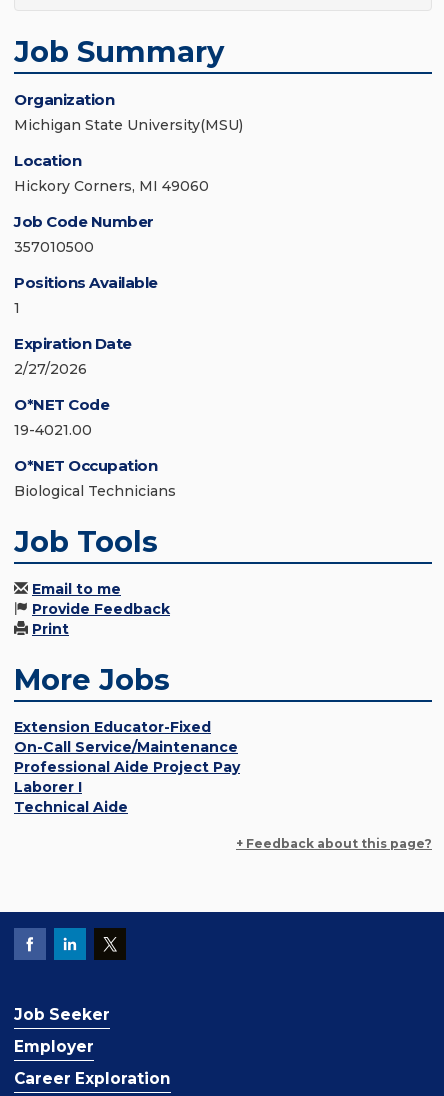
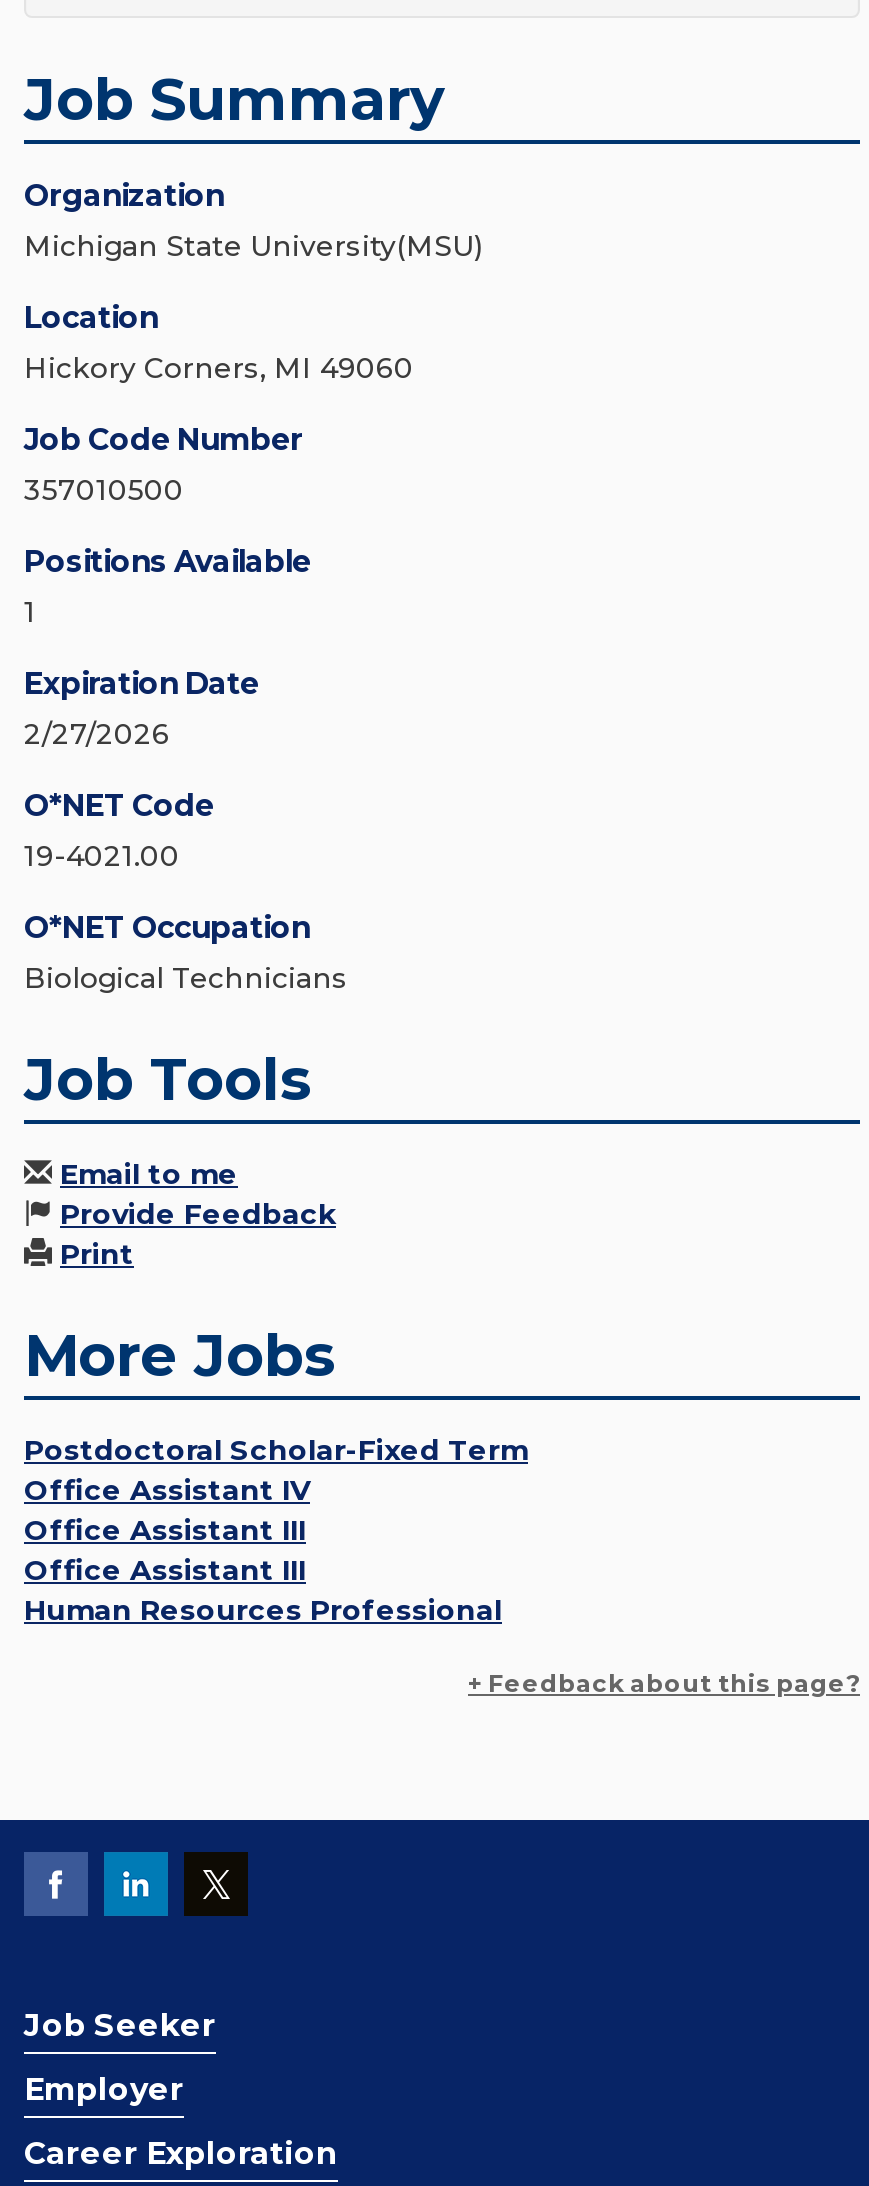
[14,718,240,816] Extension Educator-Fixed | On-Call Service/Maintenance | Professional Aide Project Pay | Laborer I | Technical Aide -> [24,1433,528,1629] Postdoctoral Scholar-Fixed Term | Office Assistant IV | Office Assistant III | Office Assistant III | Human Resources Professional

